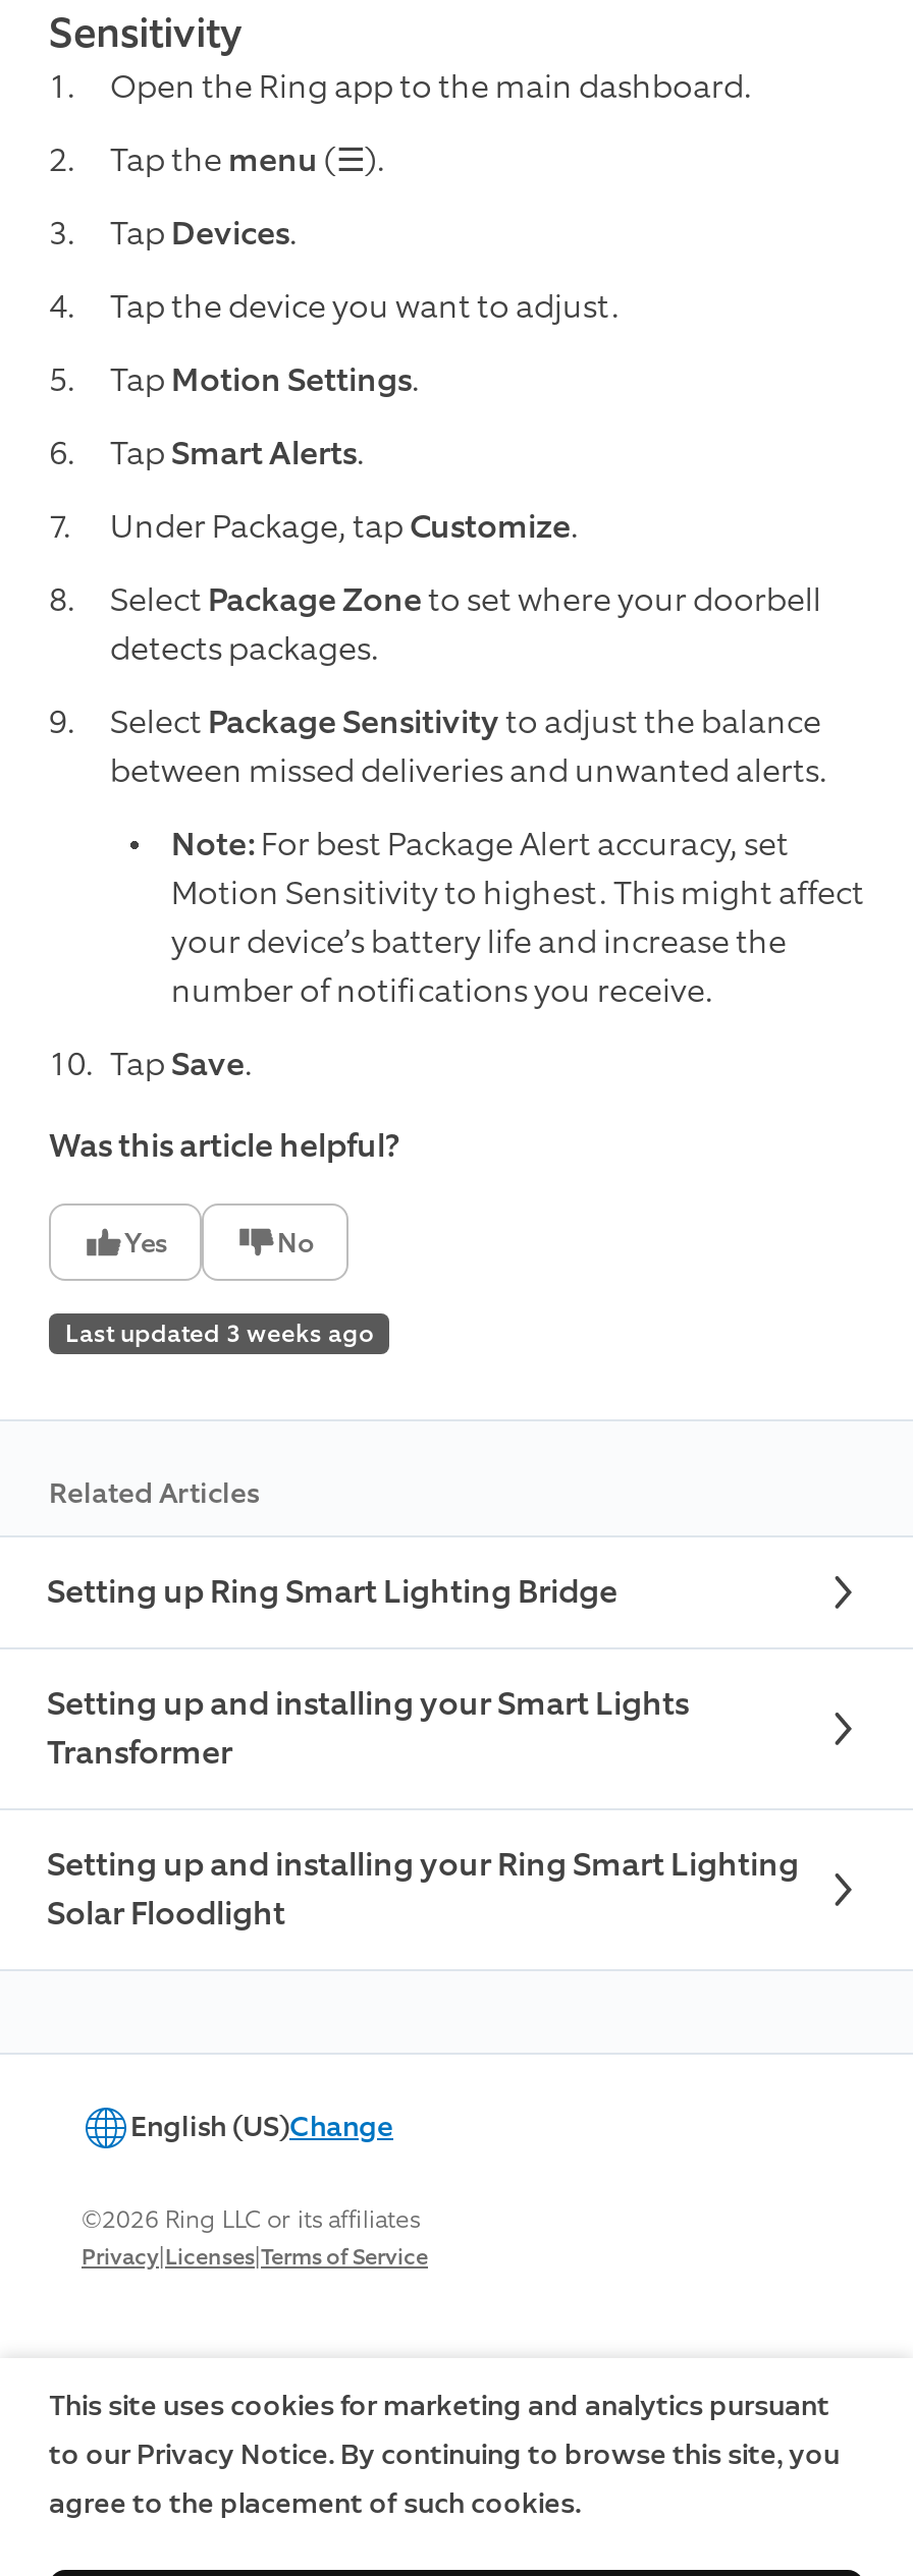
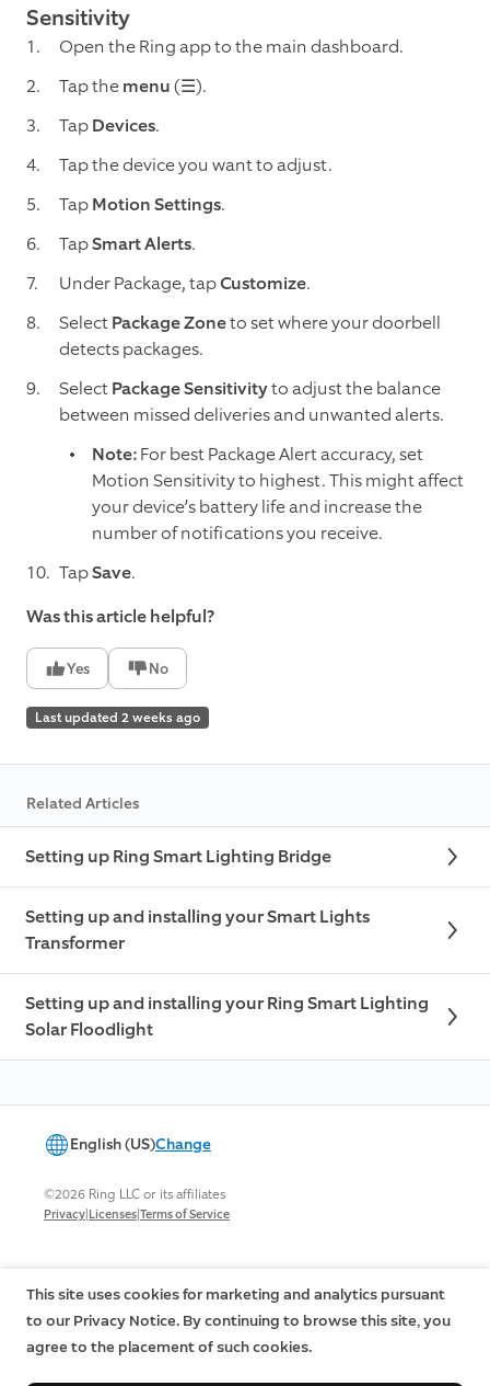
[65,1318,373,1351] Last updated 3 weeks ago -> [35,709,200,727] Last updated 2 weeks ago

